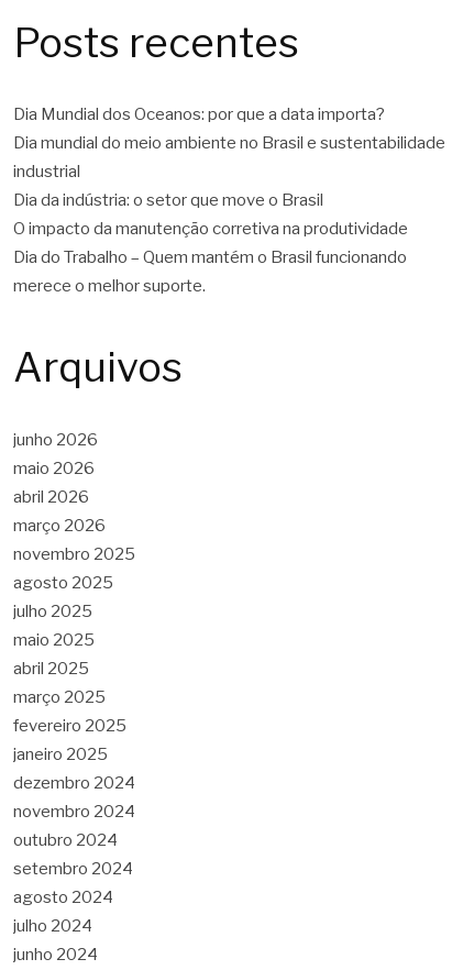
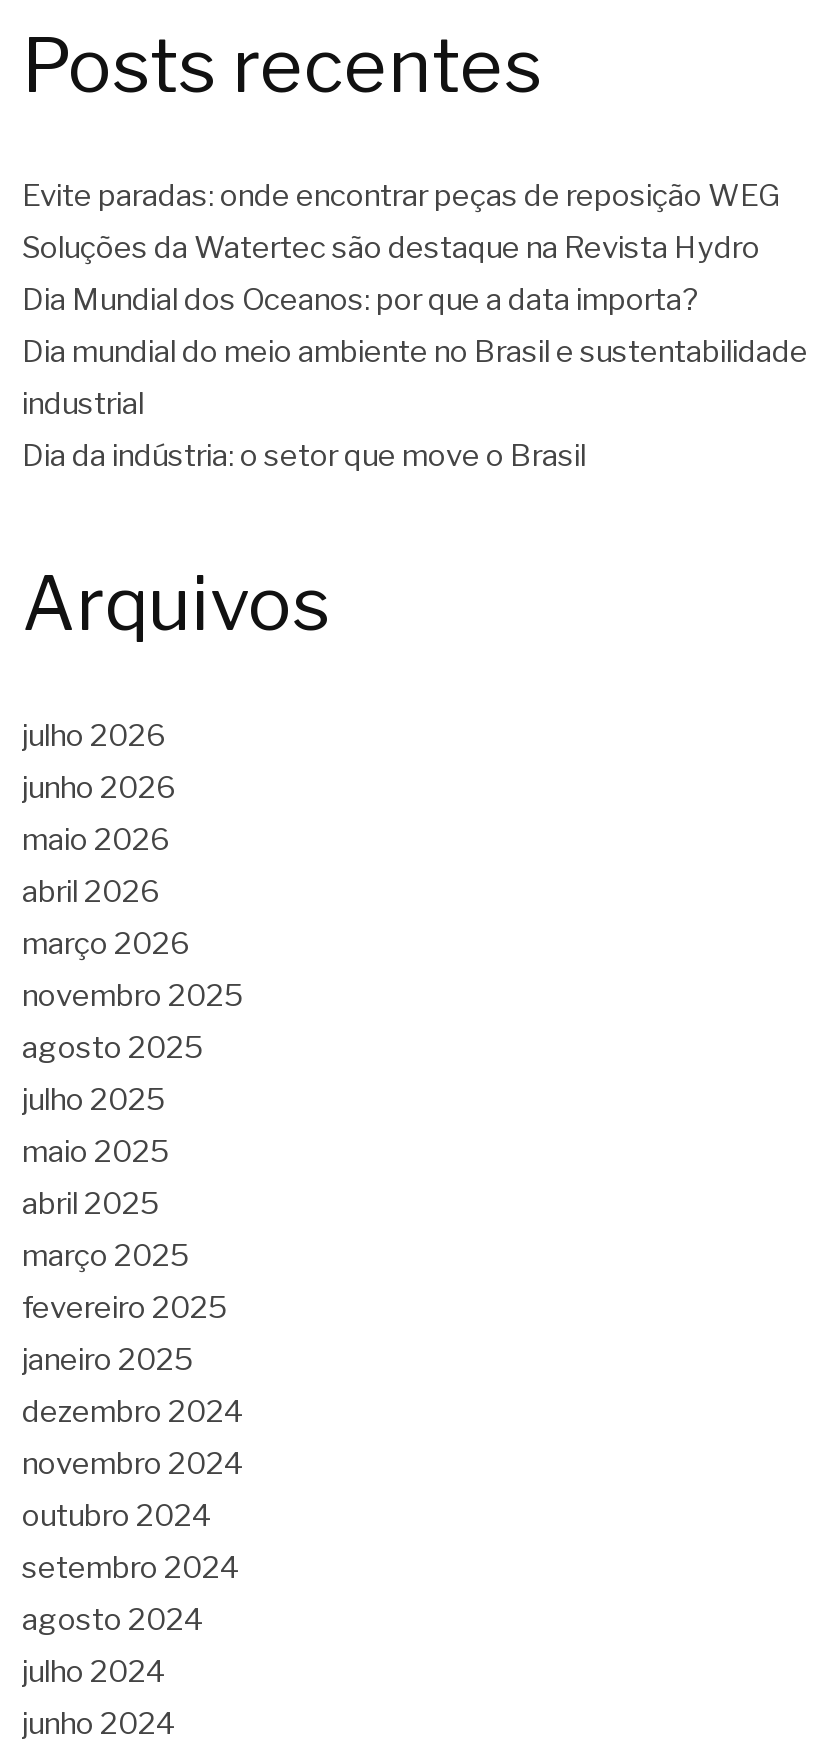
none -> [22,179,780,267] Evite paradas: onde encontrar peças de reposição WEG | Soluções da Watertec são destaque na Revista Hydro
moved [13,105,445,210] -> [22,283,808,475]: Dia Mundial dos Oceanos: por que a data importa? | Dia mundial do meio ambiente no Brasil e sustentabilidade | industrial | Dia da indústria: o setor que move o Brasil
[13,219,408,296] O impacto da manutenção corretiva na produtividade | Dia do Trabalho – Quem mantém o Brasil funcionando | merece o melhor suporte. -> none
moved [13,344,183,392] -> [22,561,330,649]: Arquivos
none -> [22,718,166,754] julho 2026

